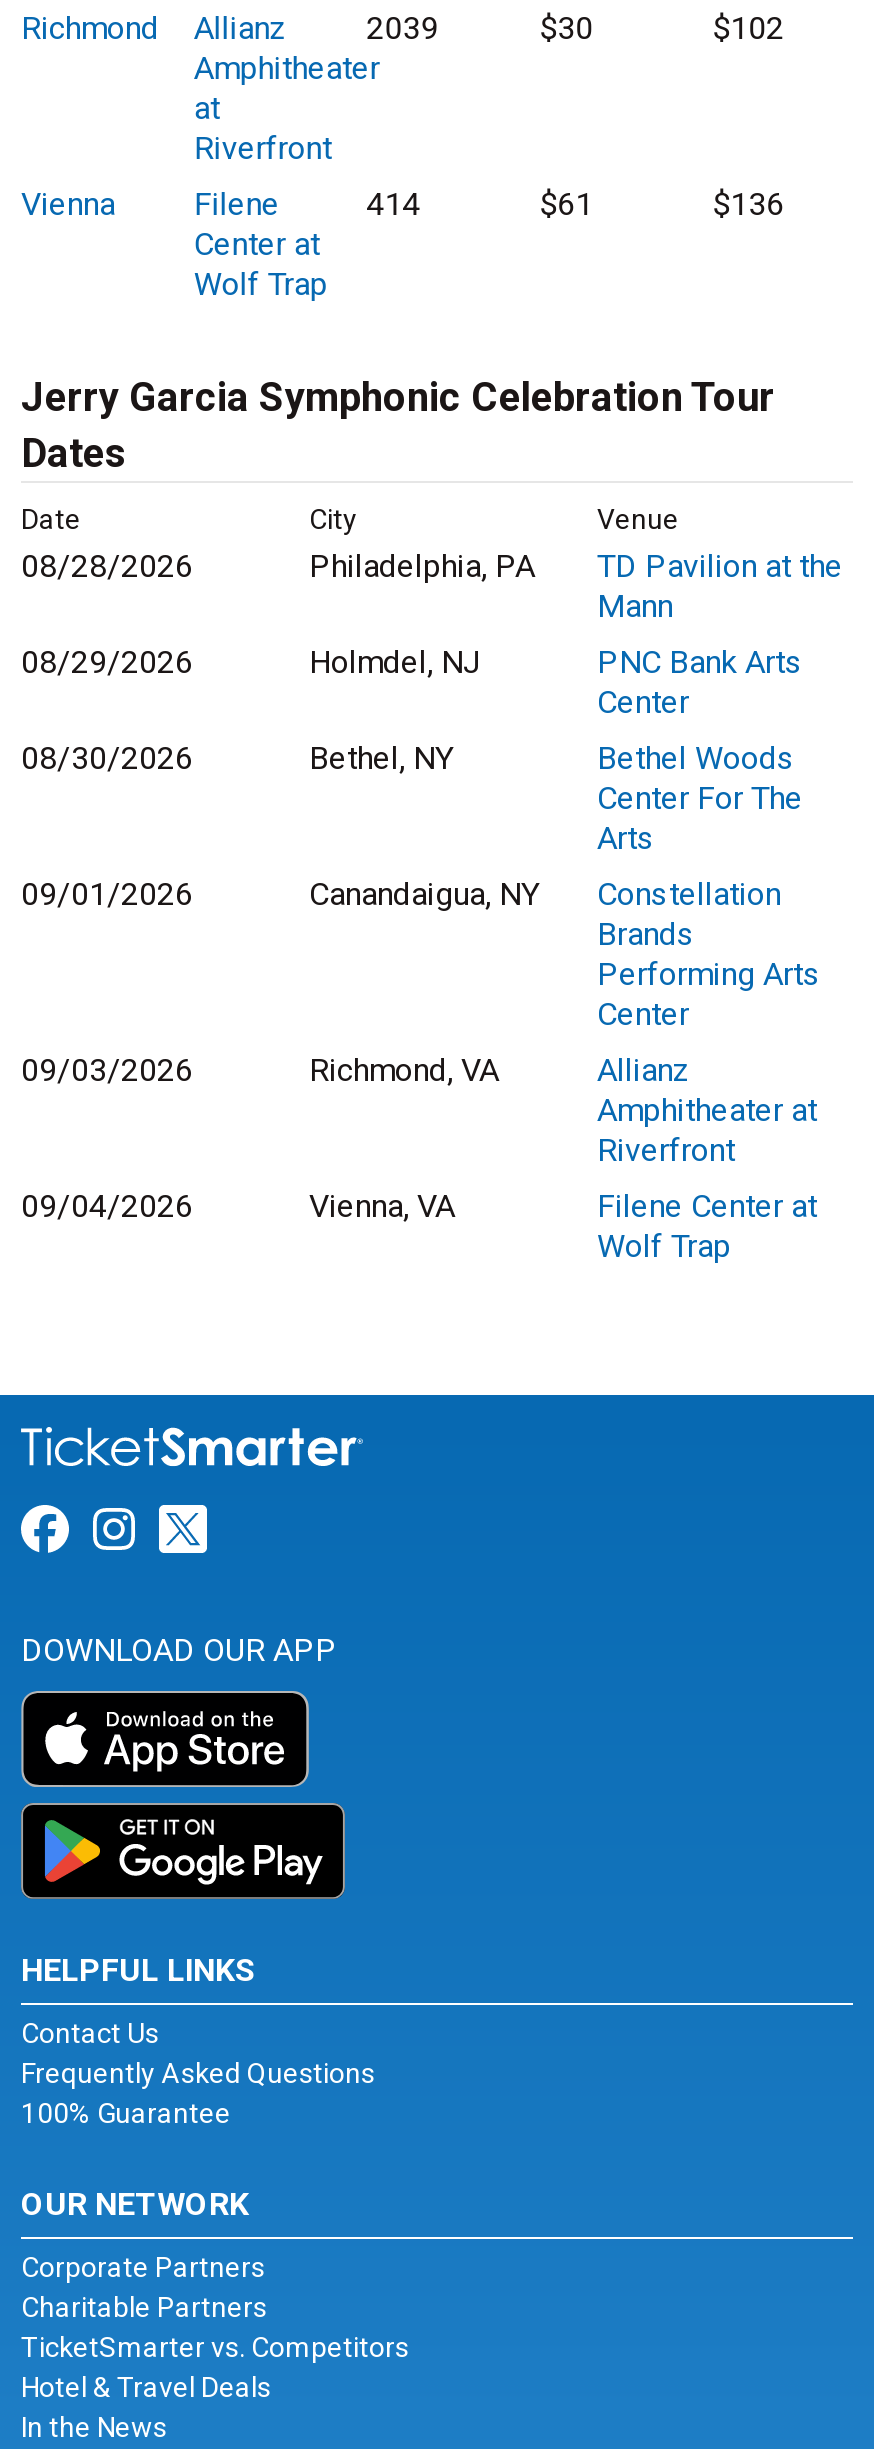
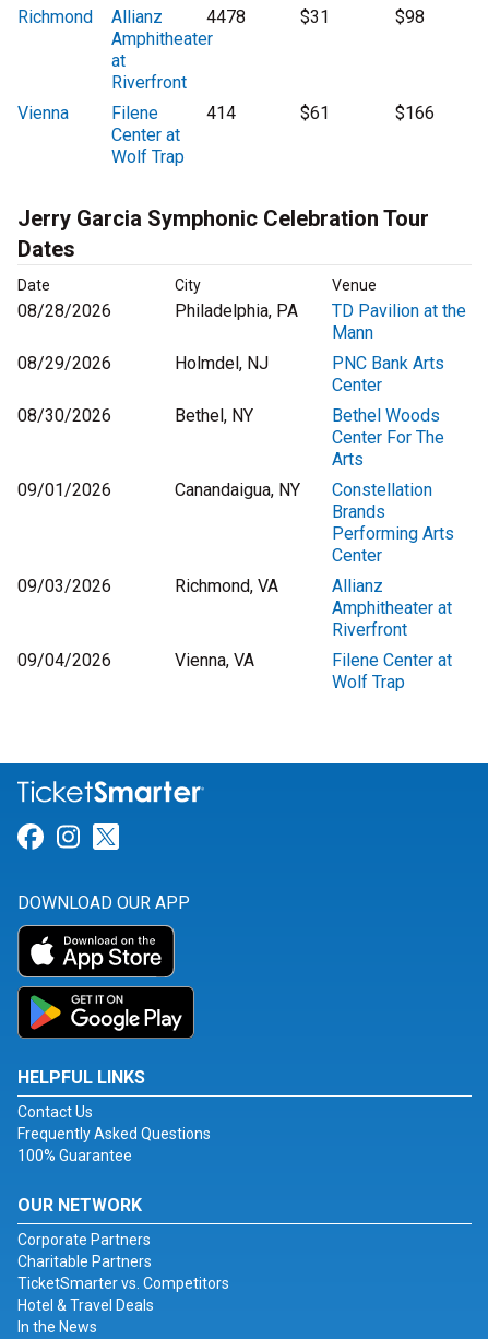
[367,9,439,47] 2039 -> [206,7,245,27] 4478
[539,9,593,47] $30 -> [300,7,330,27] $31
[712,9,784,47] $102 -> [395,7,424,27] $98
[712,185,784,223] $136 -> [395,103,434,123] $166

